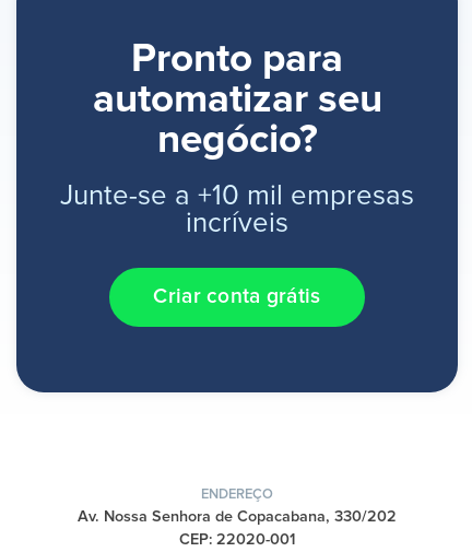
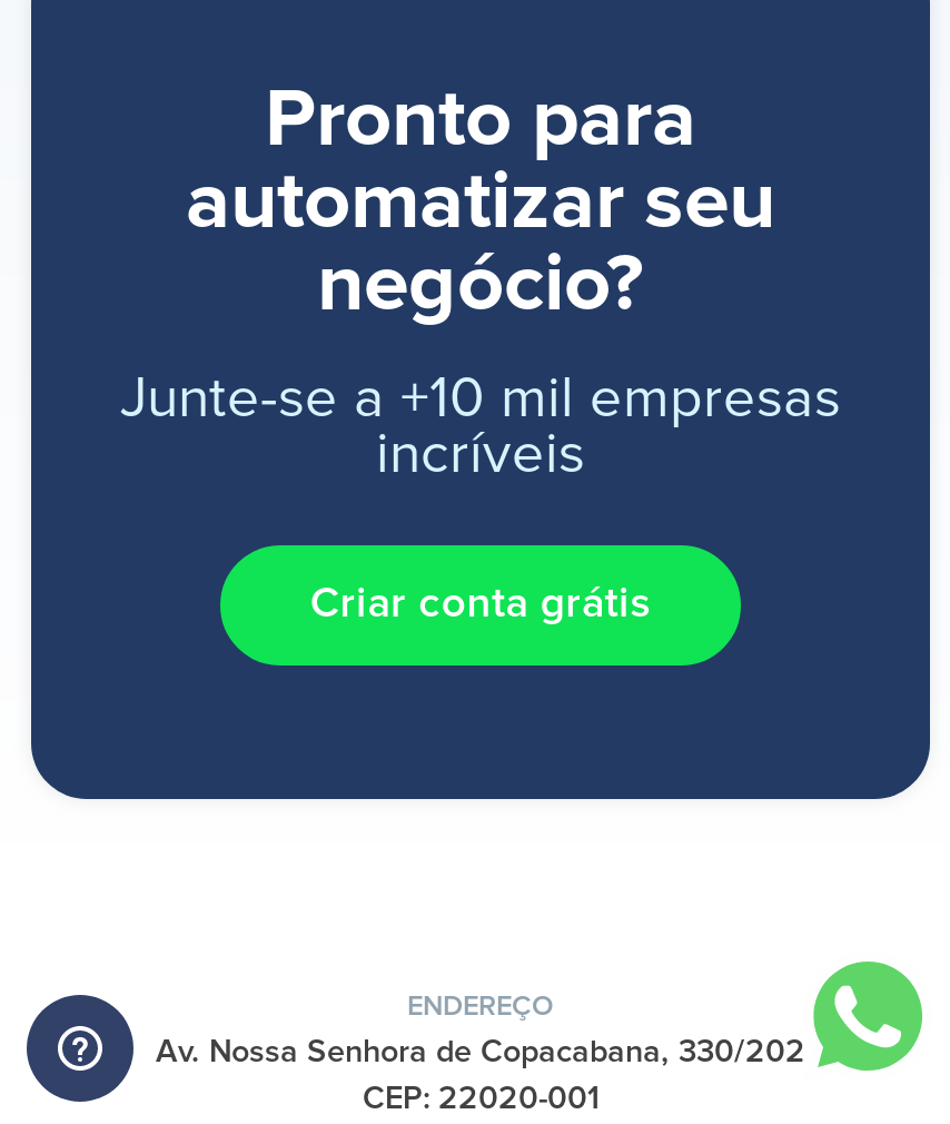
none -> [812,959,926,1073] [image]
none -> [24,993,136,1104] [image]

